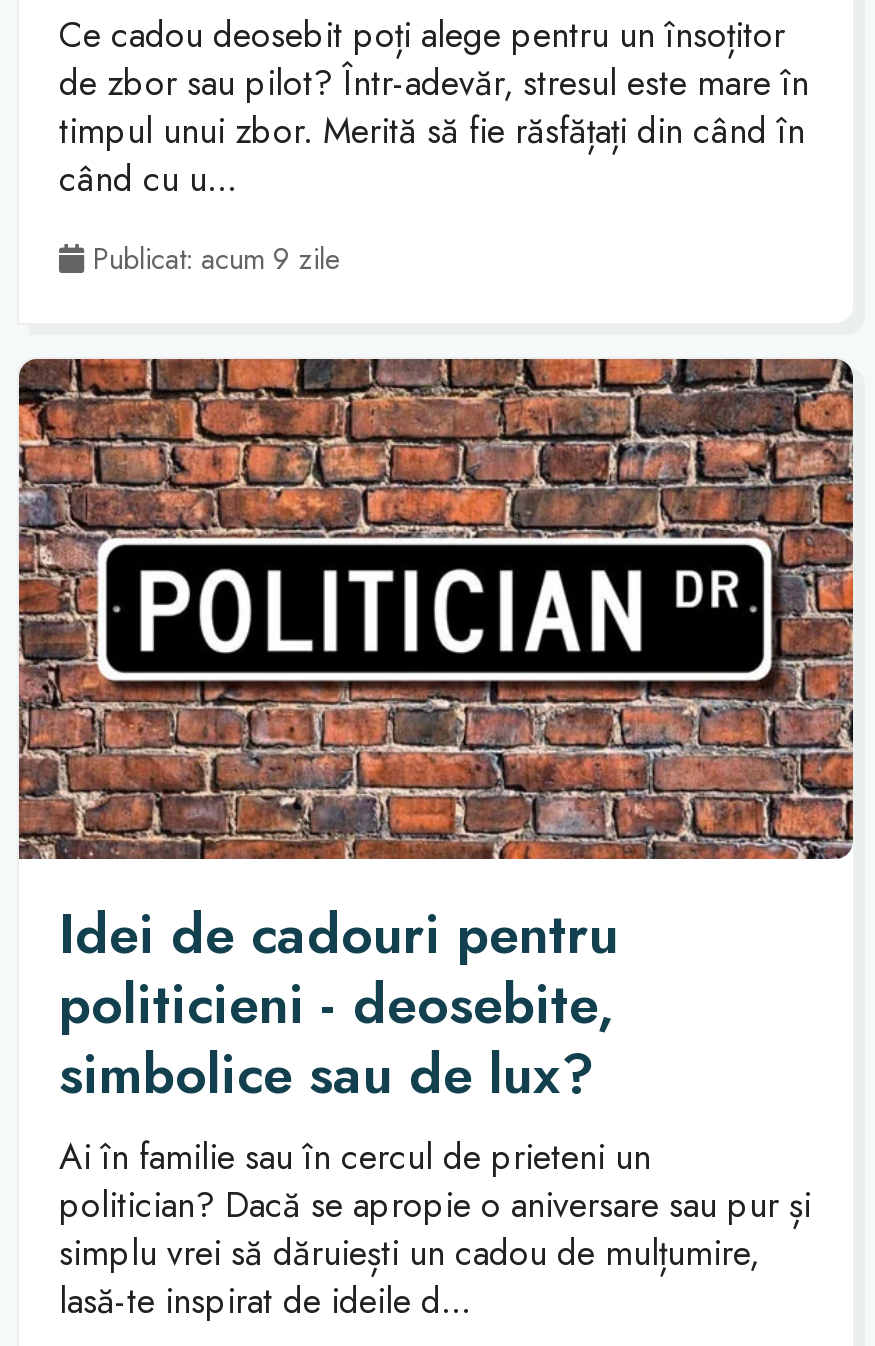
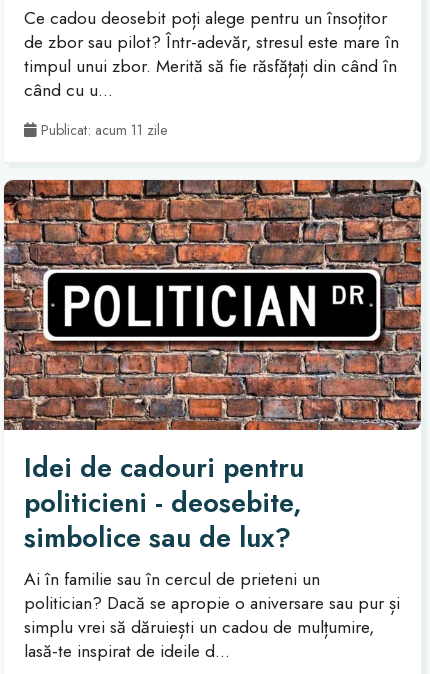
[85,240,341,280] Publicat: acum 9 zile -> [37,120,168,140] Publicat: acum 11 zile

